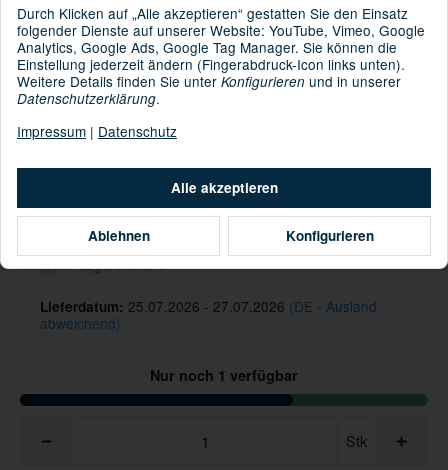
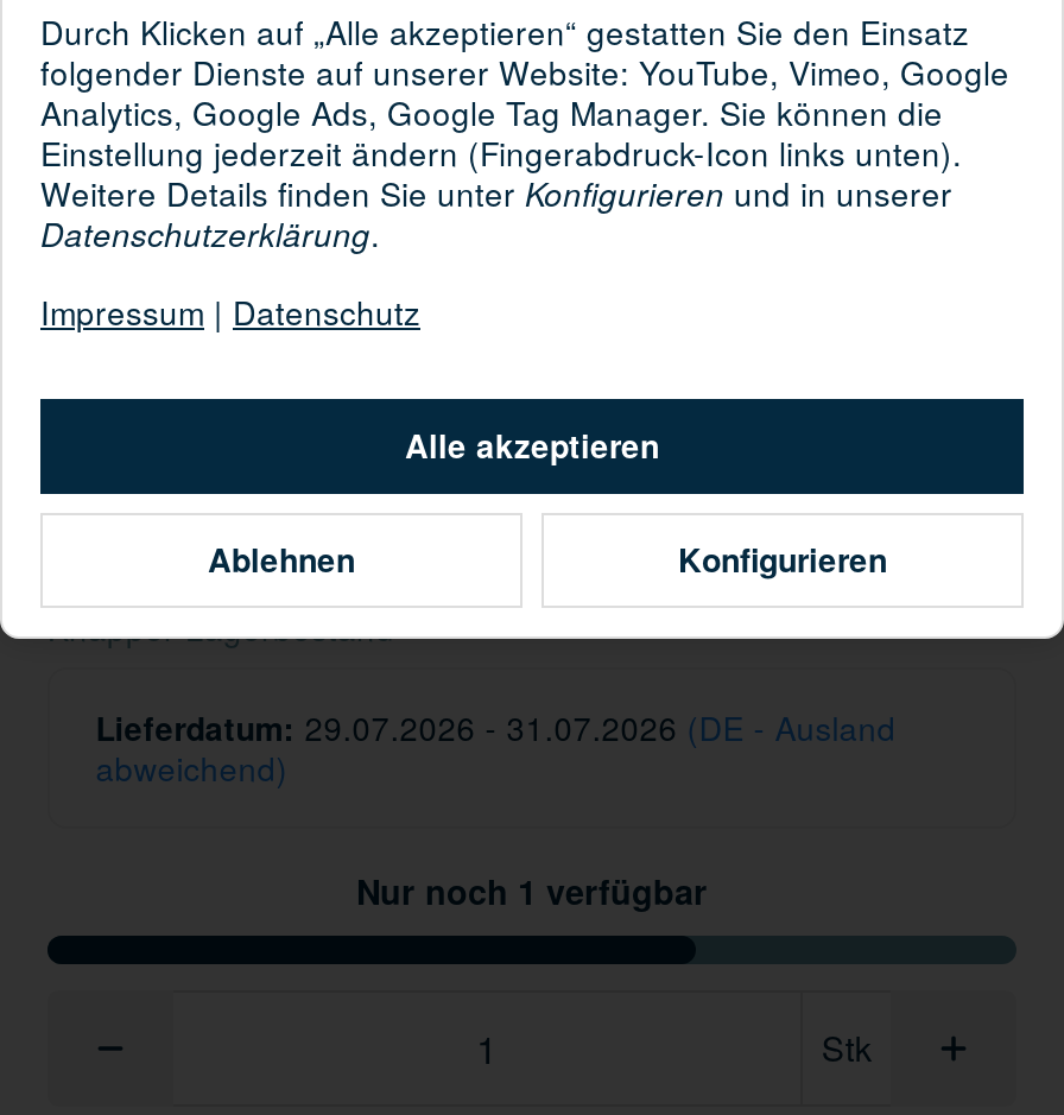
[40,296,377,316] Lieferdatum: 25.07.2026 - 27.07.2026 (DE - Ausland -> [95,702,896,750] Lieferdatum: 29.07.2026 - 31.07.2026 (DE - Ausland

